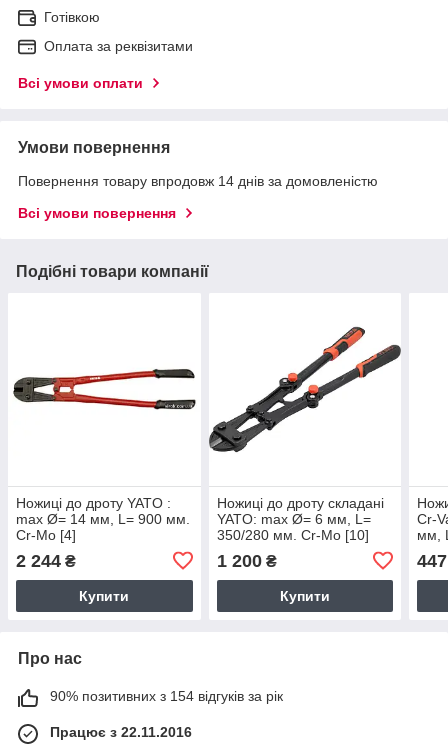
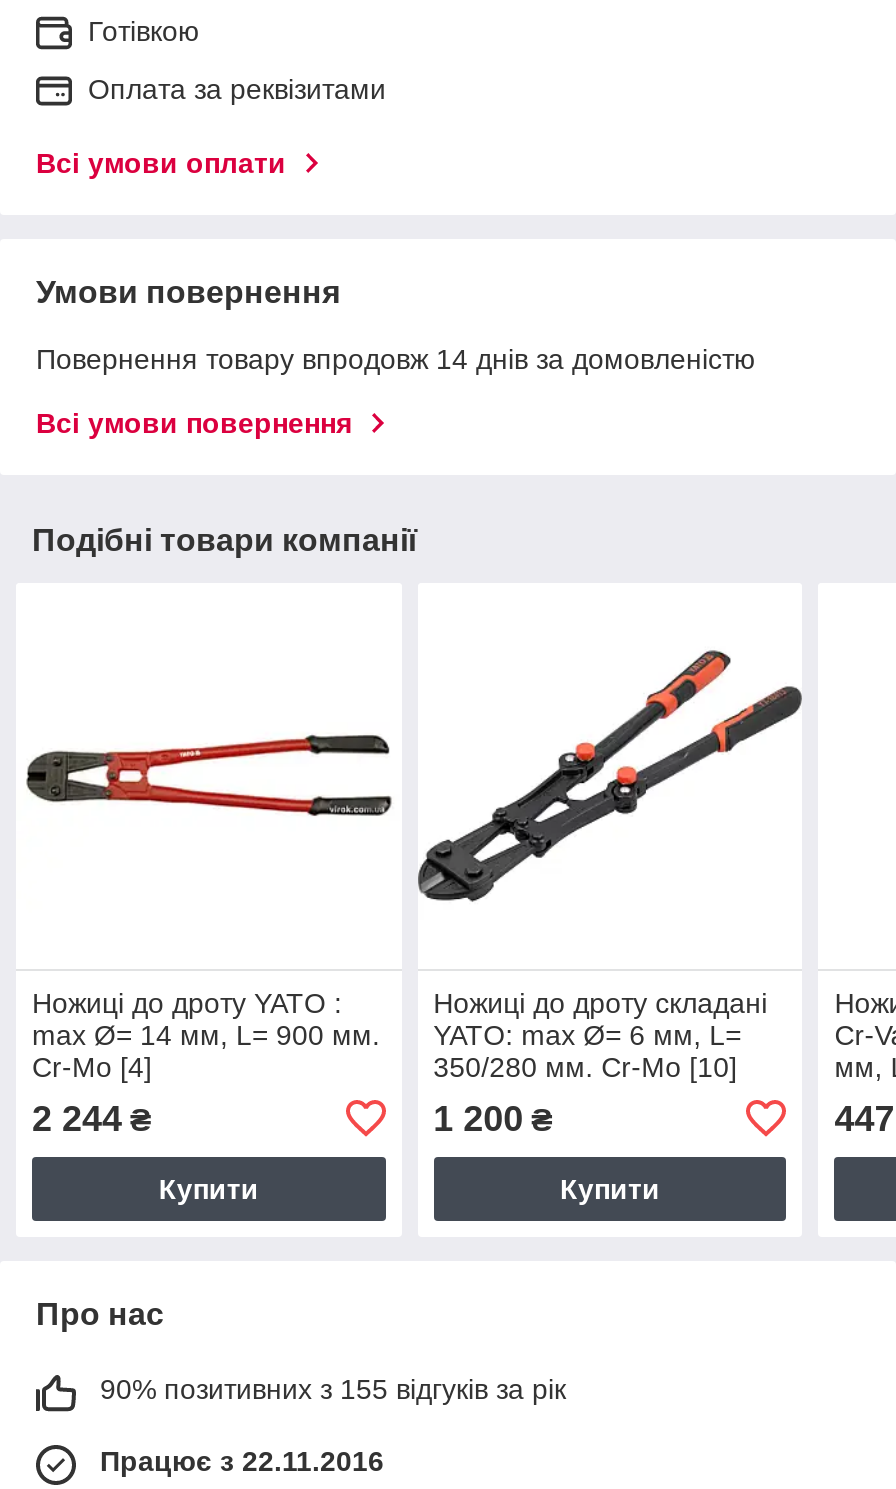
[50,688,283,704] 90% позитивних з 154 відгуків за рік -> [100,1373,566,1405] 90% позитивних з 155 відгуків за рік

